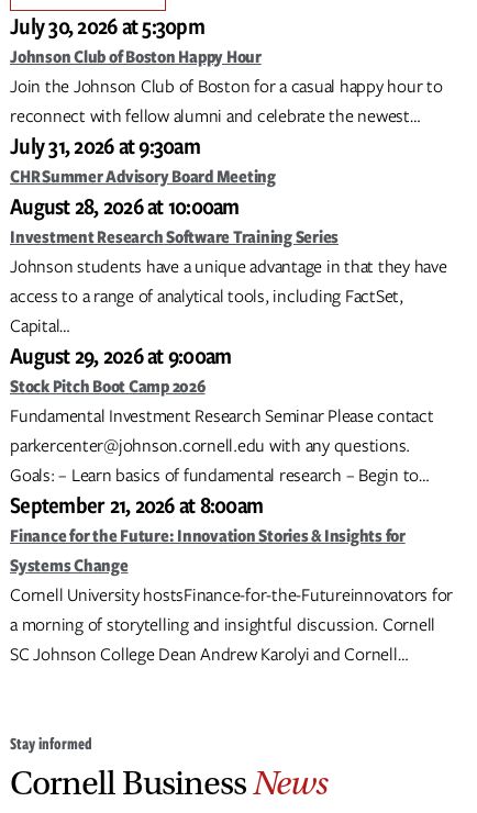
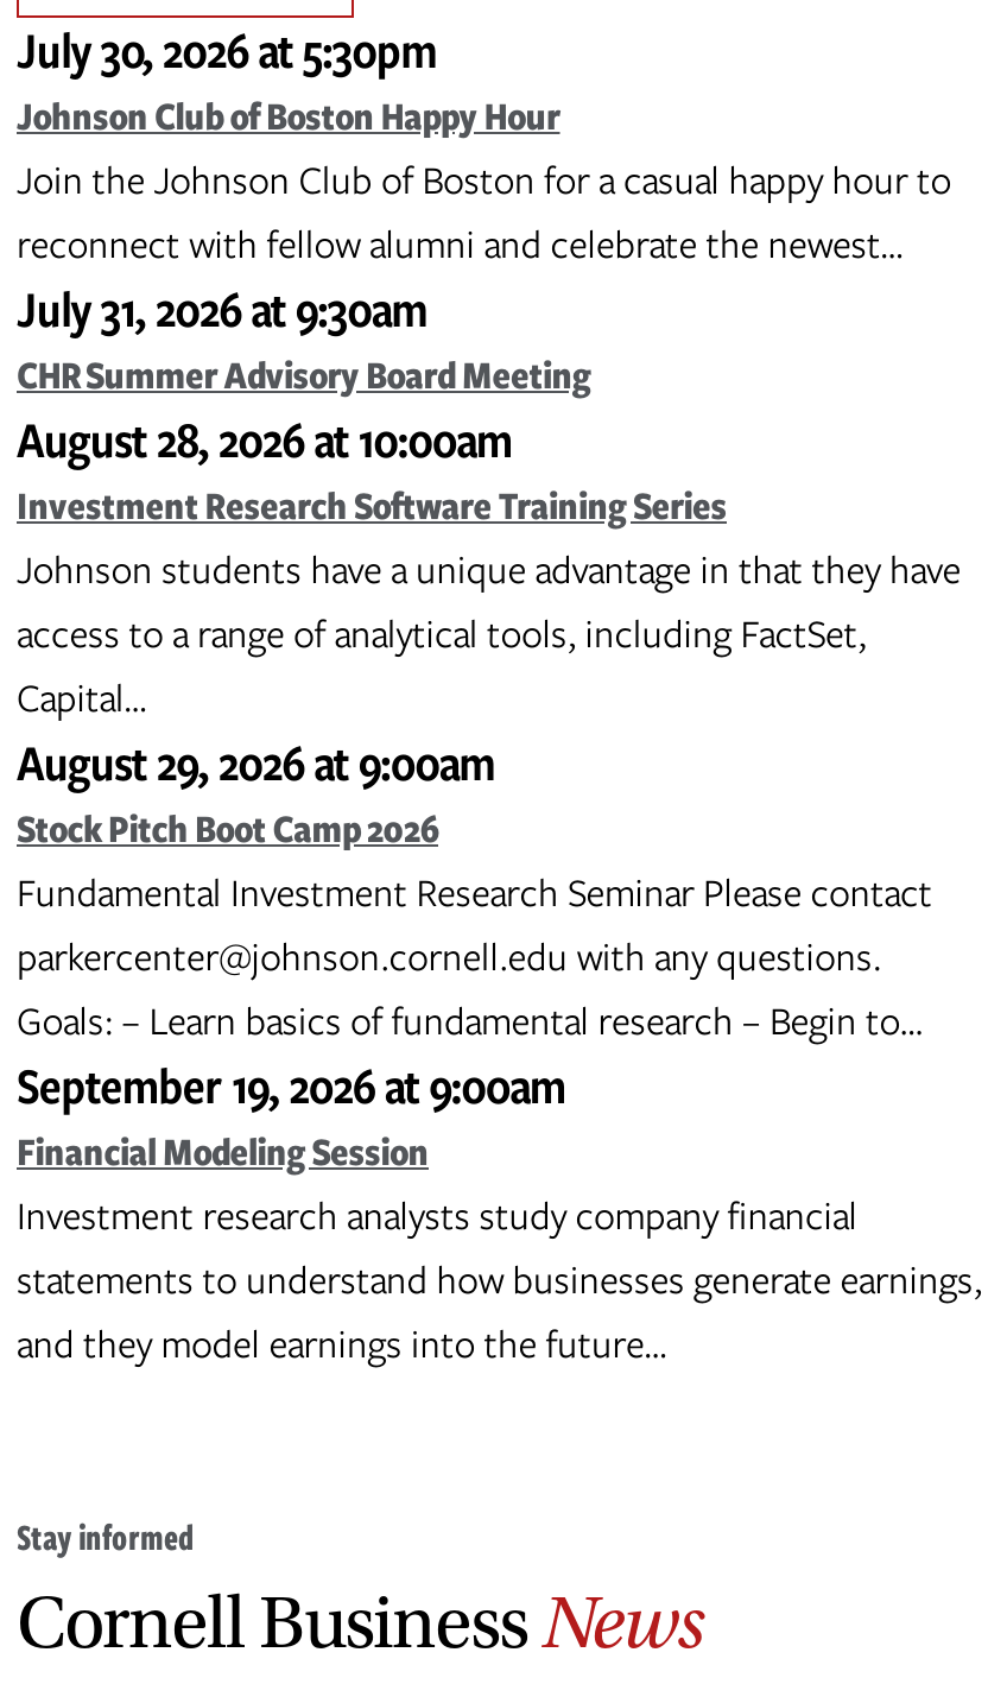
[10,488,453,667] September 21, 2026 at 8:00am | Finance for the Future: Innovation Stories & Insights for | Systems Change | Cornell University hostsFinance-for-the-Futureinnovators for | a morning of storytelling and insightful discussion. Cornell | SC Johnson College Dean Andrew Karolyi and Cornell… -> [17,1049,982,1372] September 19, 2026 at 9:00am | Financial Modeling Session | Investment research analysts study company financial | statements to understand how businesses generate earnings, | and they model earnings into the future…

